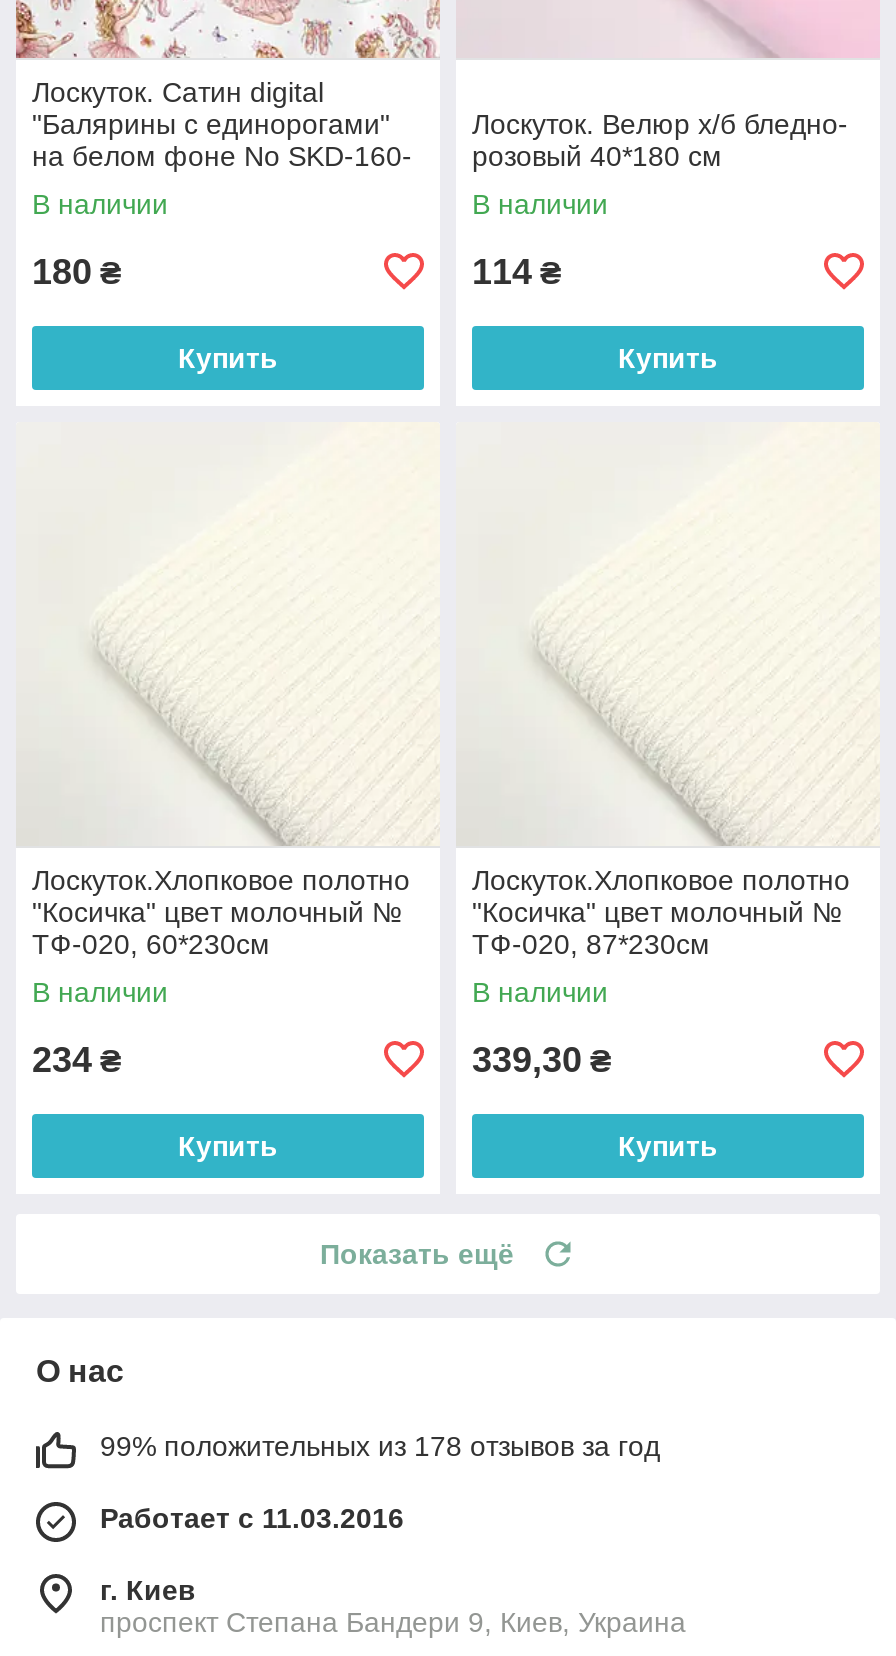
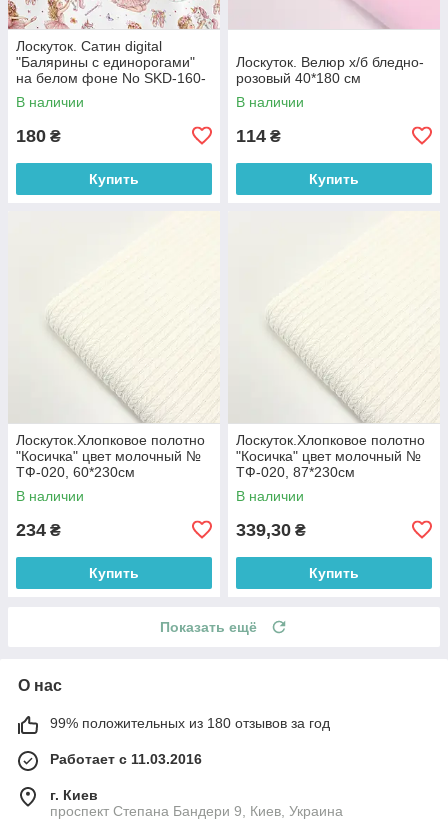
[100,1429,660,1461] 99% положительных из 178 отзывов за год -> [50,715,330,731] 99% положительных из 180 отзывов за год

